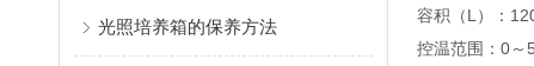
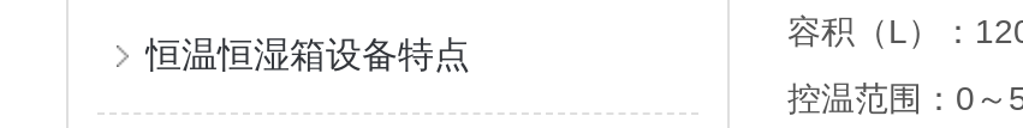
[98,16,277,37] 光照培养箱的保养方法 -> [145,33,470,74] 恒温恒湿箱设备特点

